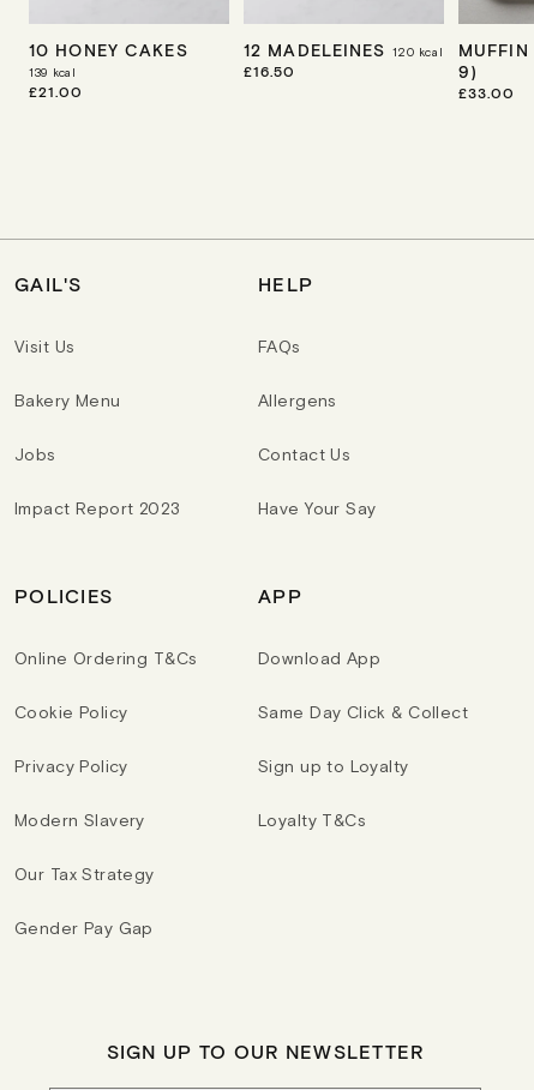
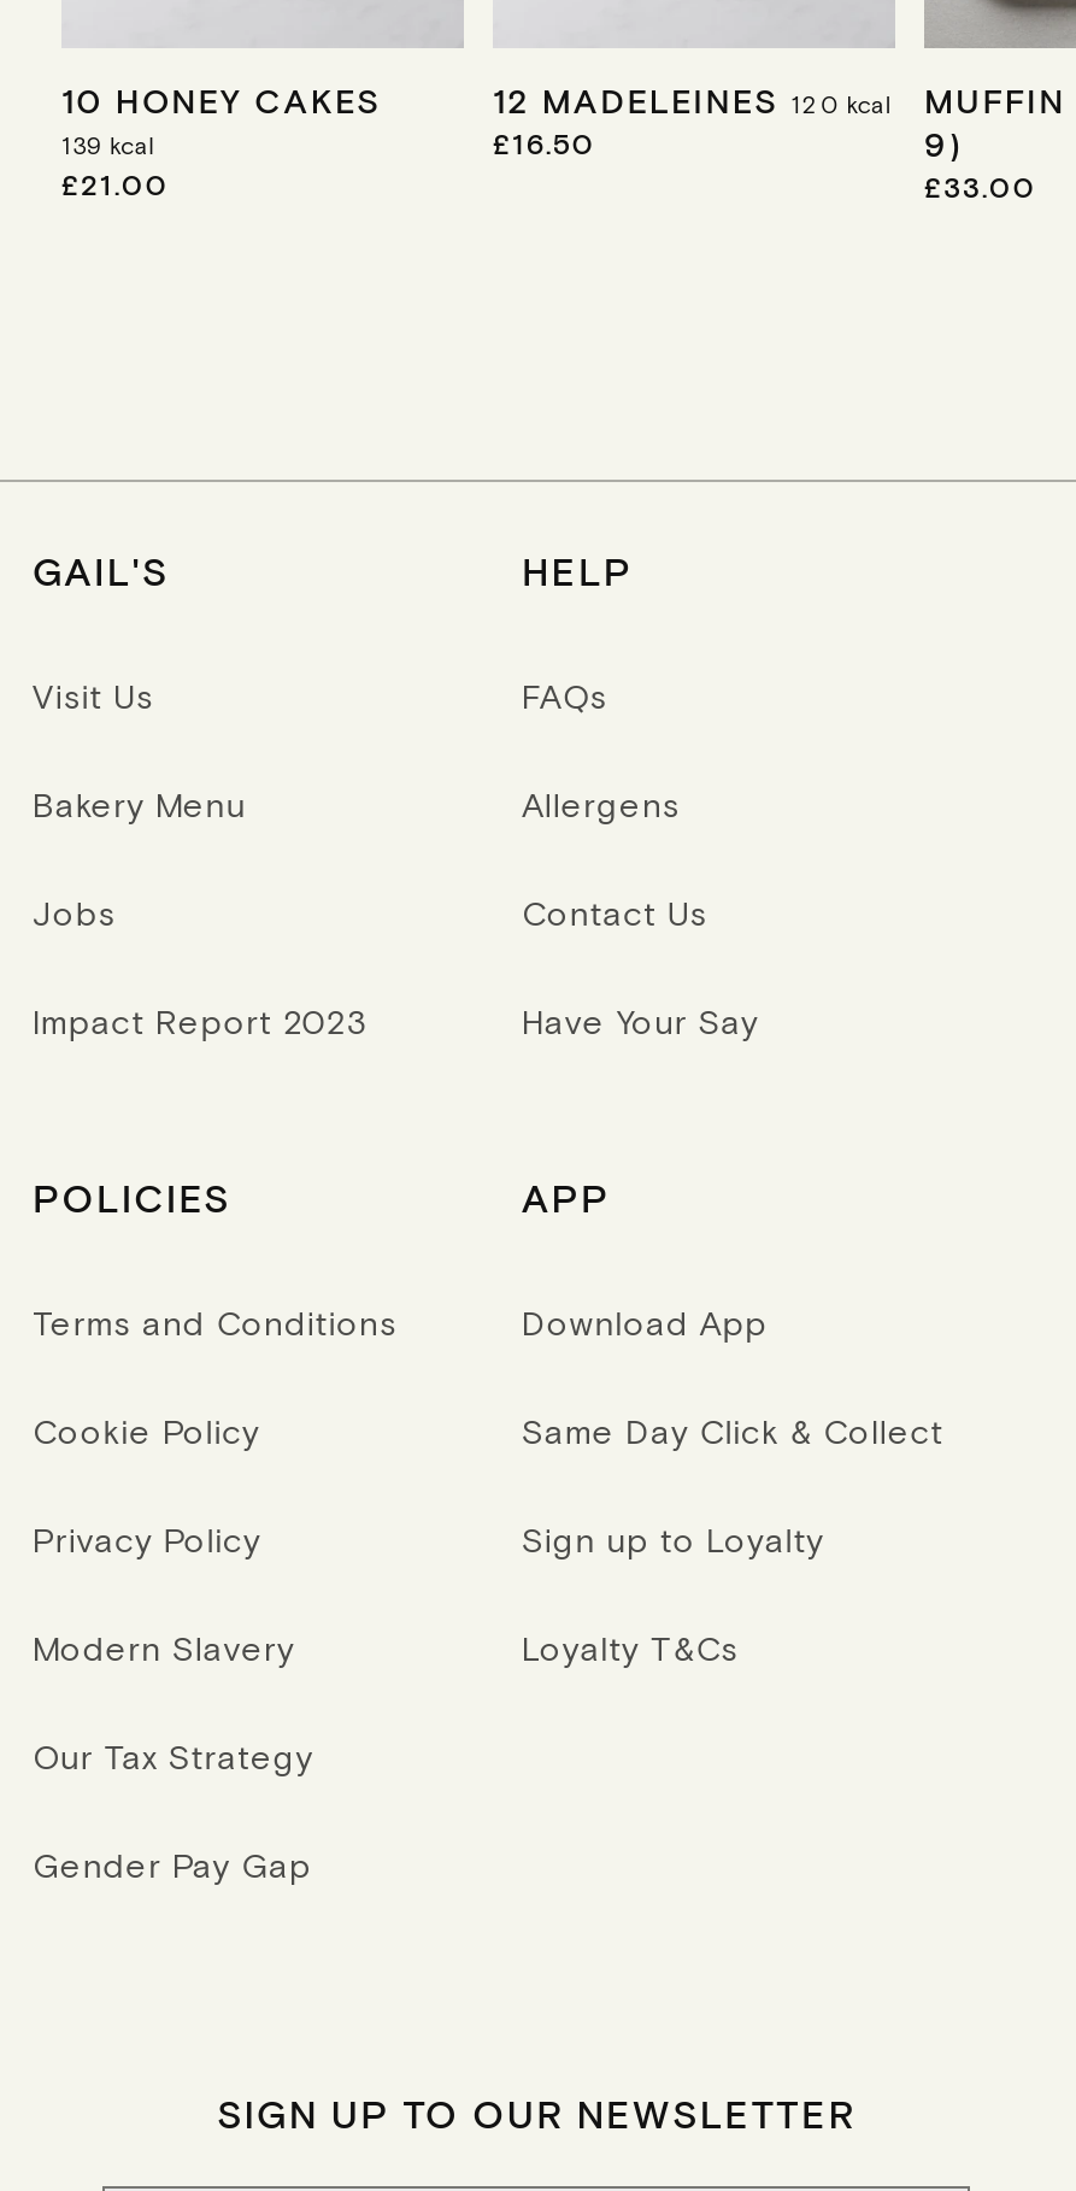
[14,649,197,668] Online Ordering T&Cs -> [33,1304,397,1343] Terms and Conditions

